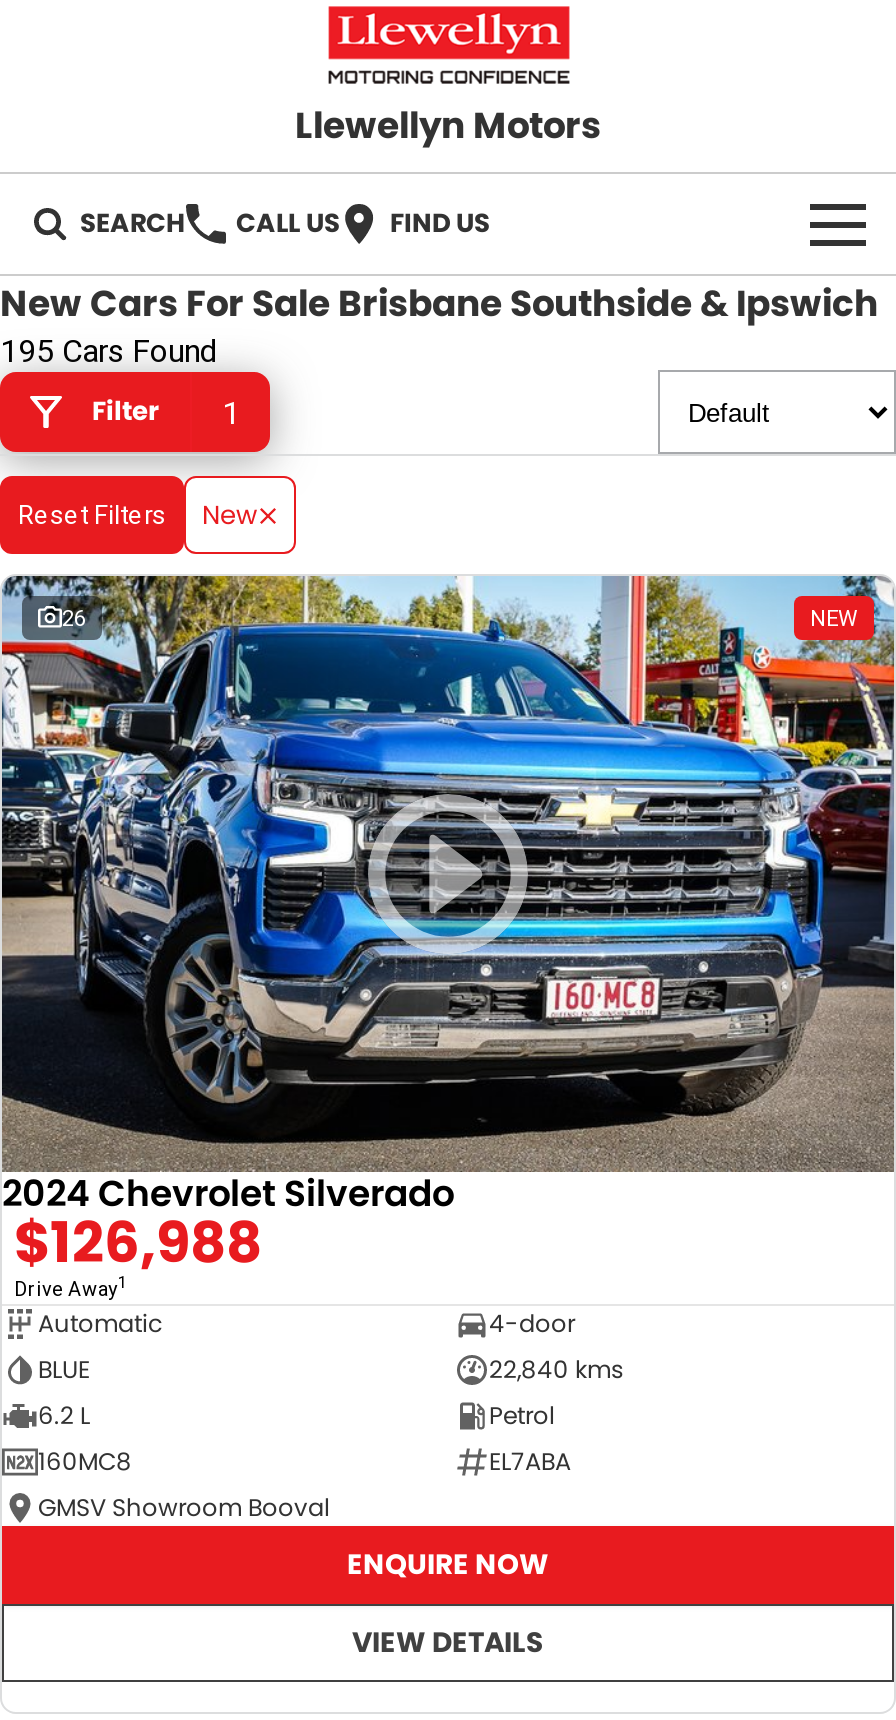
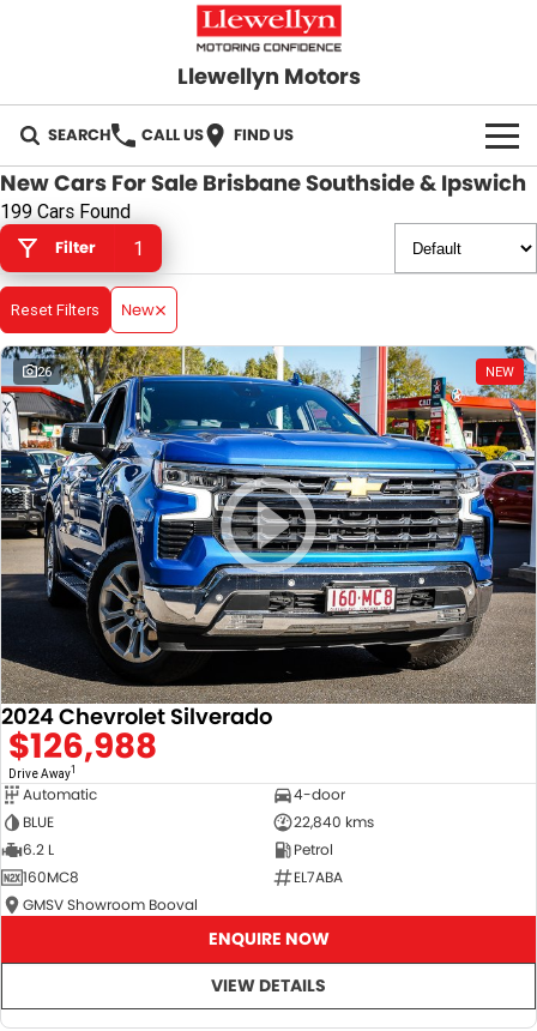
[0,330,218,370] 195 Cars Found -> [0,199,131,223] 199 Cars Found

